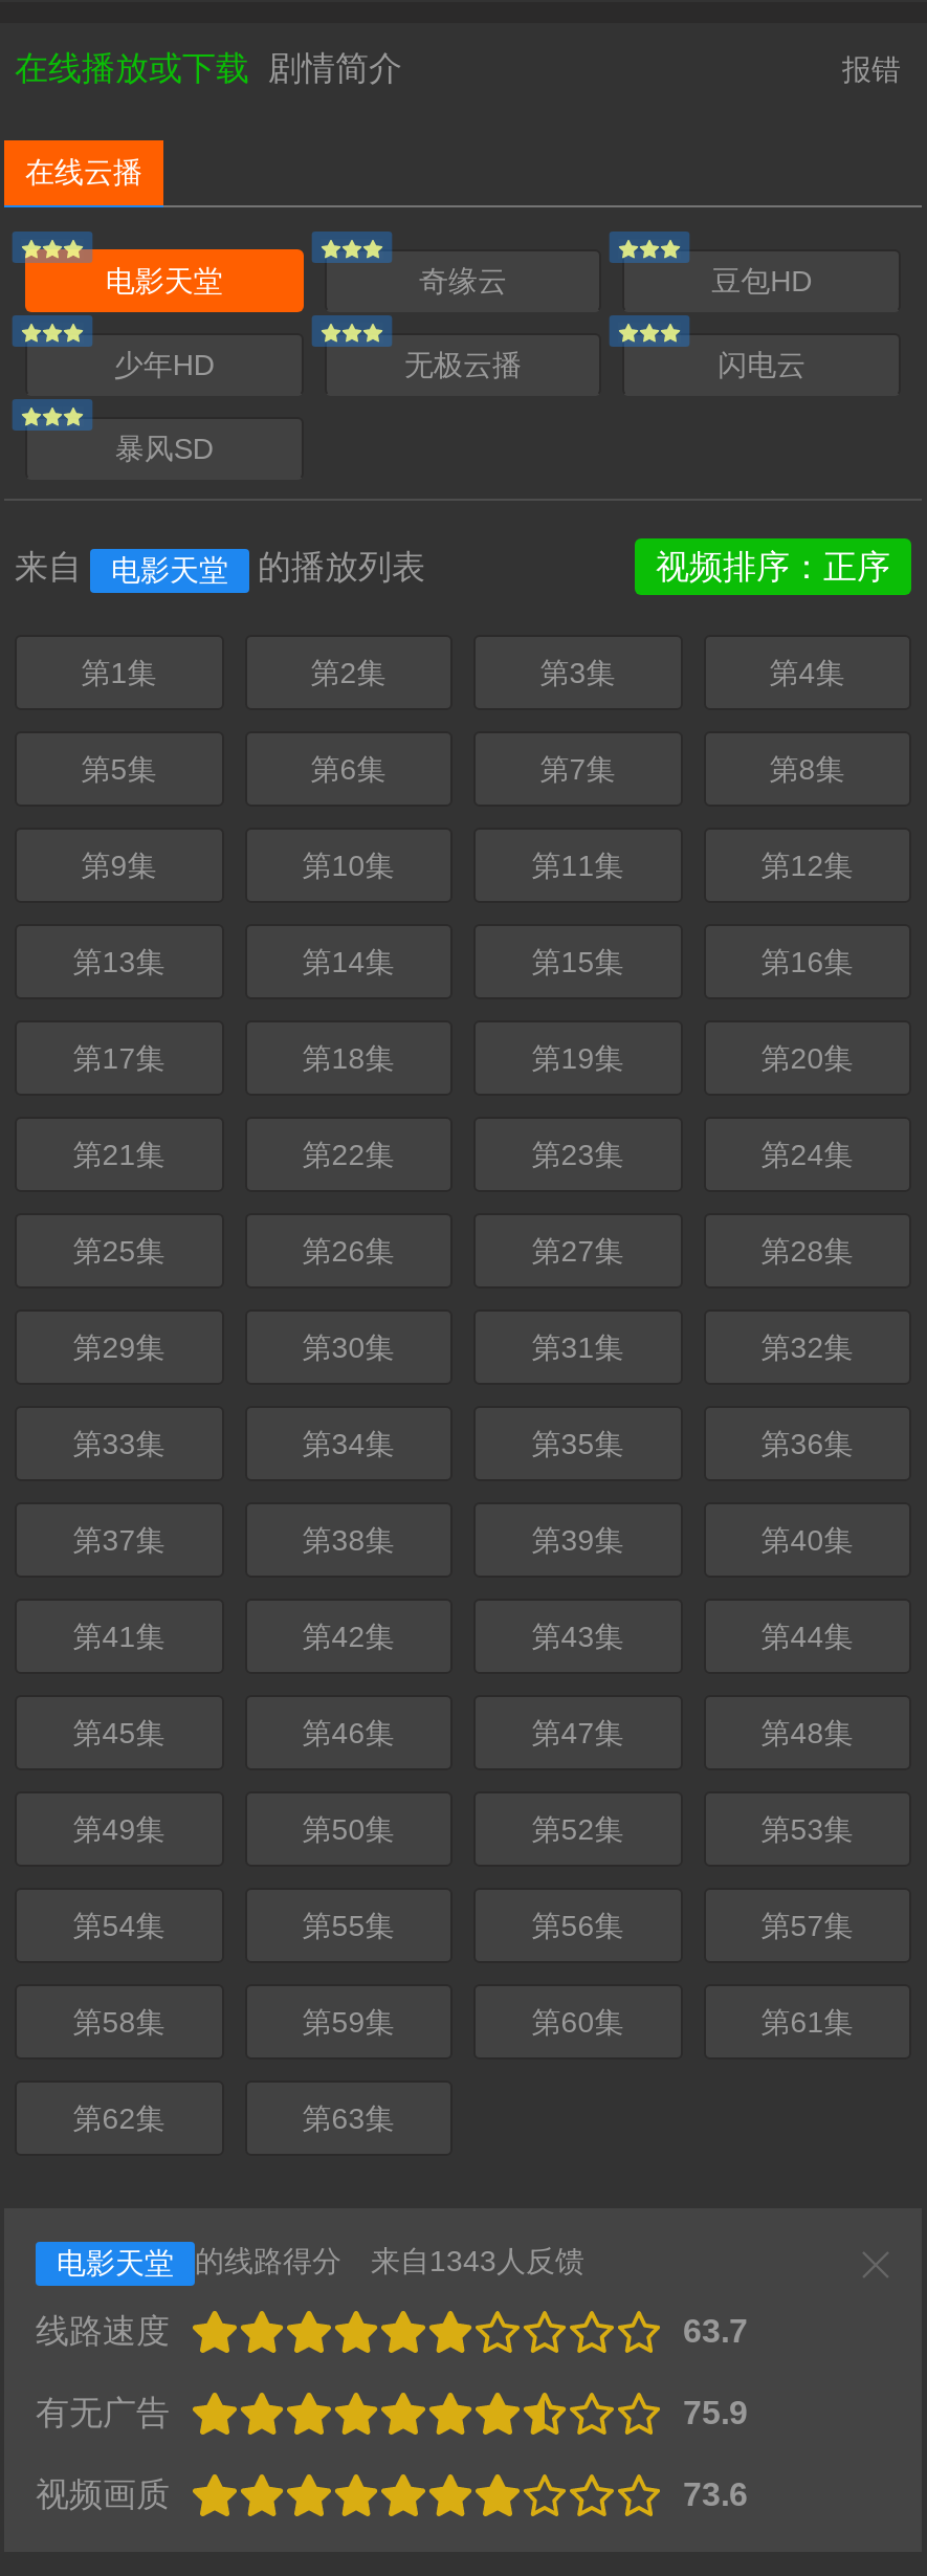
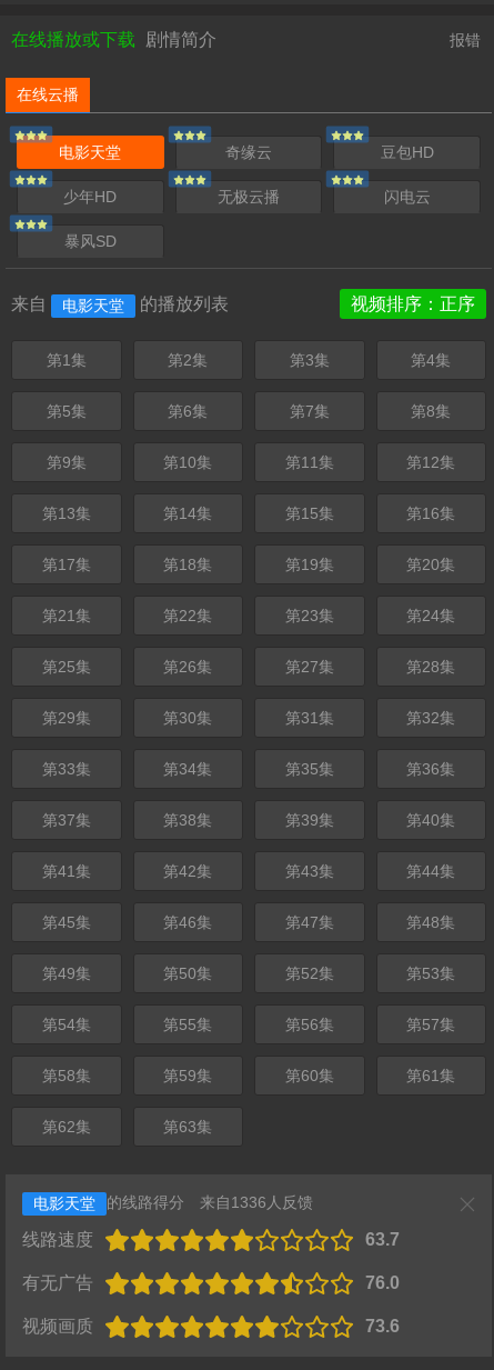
[57,2245,584,2280] 电影天堂 的线路得分 来自1343人反馈 -> [33,1194,313,1212] 电影天堂 的线路得分 来自1336人反馈
[683,2395,748,2431] 75.9 -> [365,1273,400,1292] 76.0

